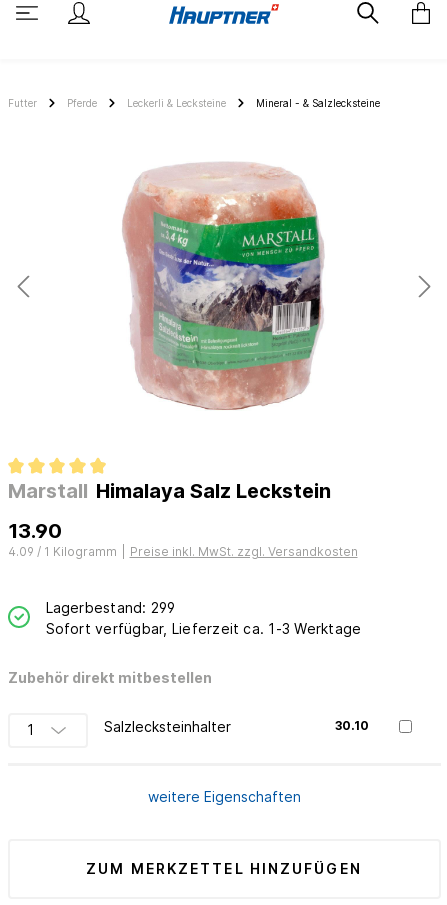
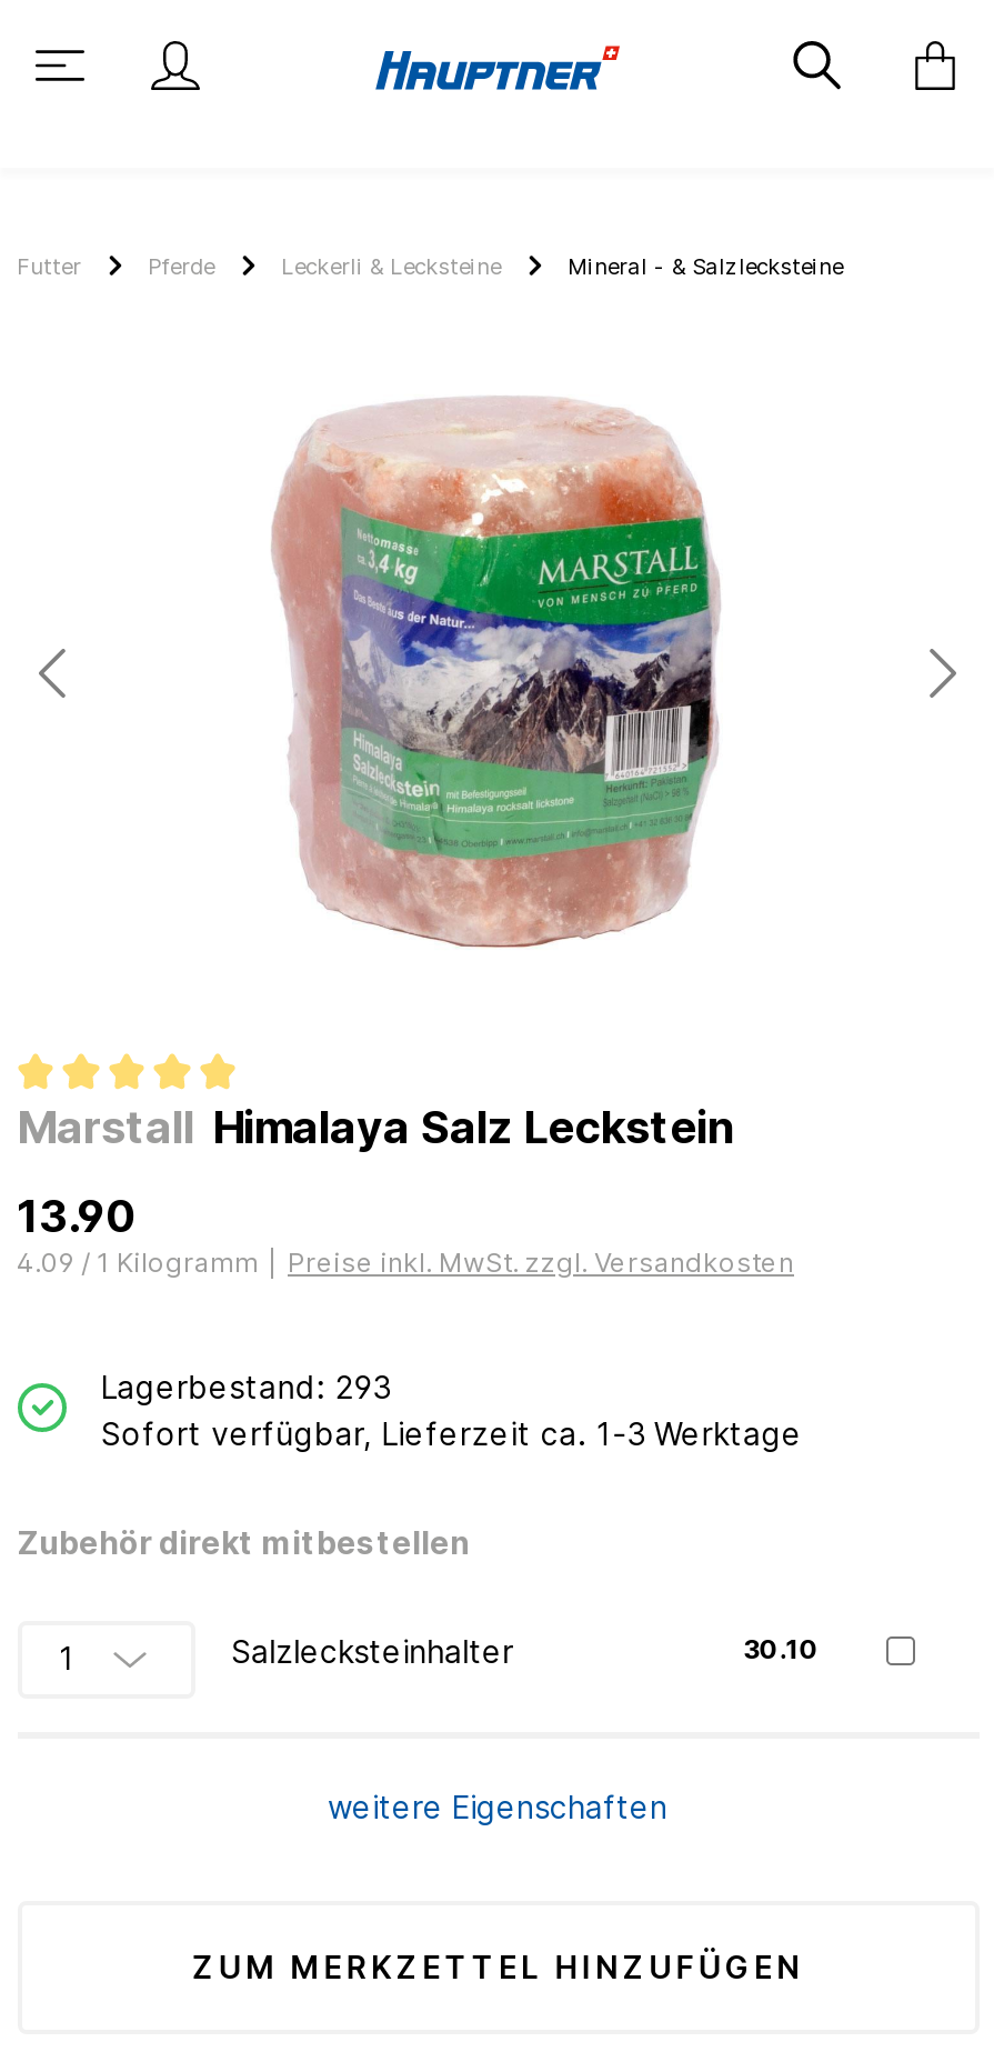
[45,598,176,615] Lagerbestand: 299 -> [101,1367,390,1404] Lagerbestand: 293

